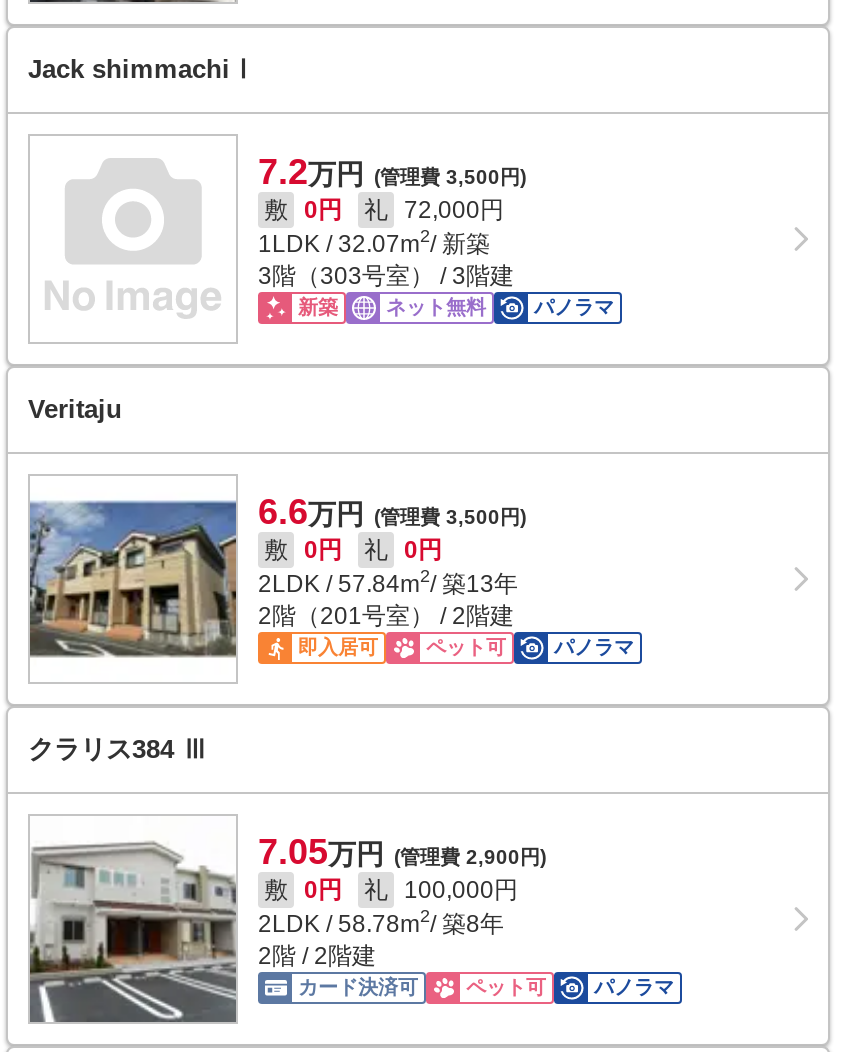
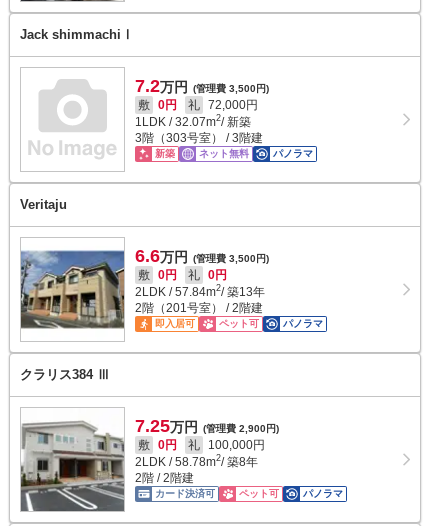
[258,832,546,872] 7.05万円 (管理費 2,900円) -> [135,416,279,436] 7.25万円 (管理費 2,900円)

